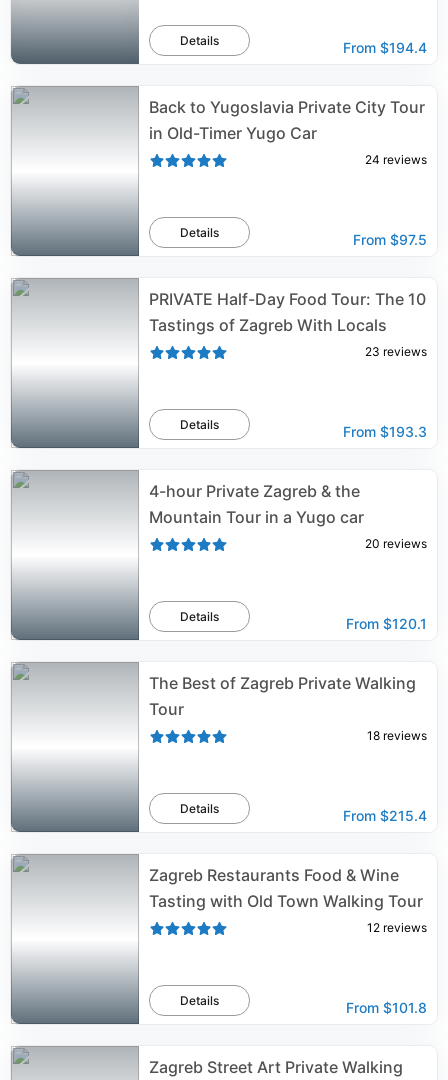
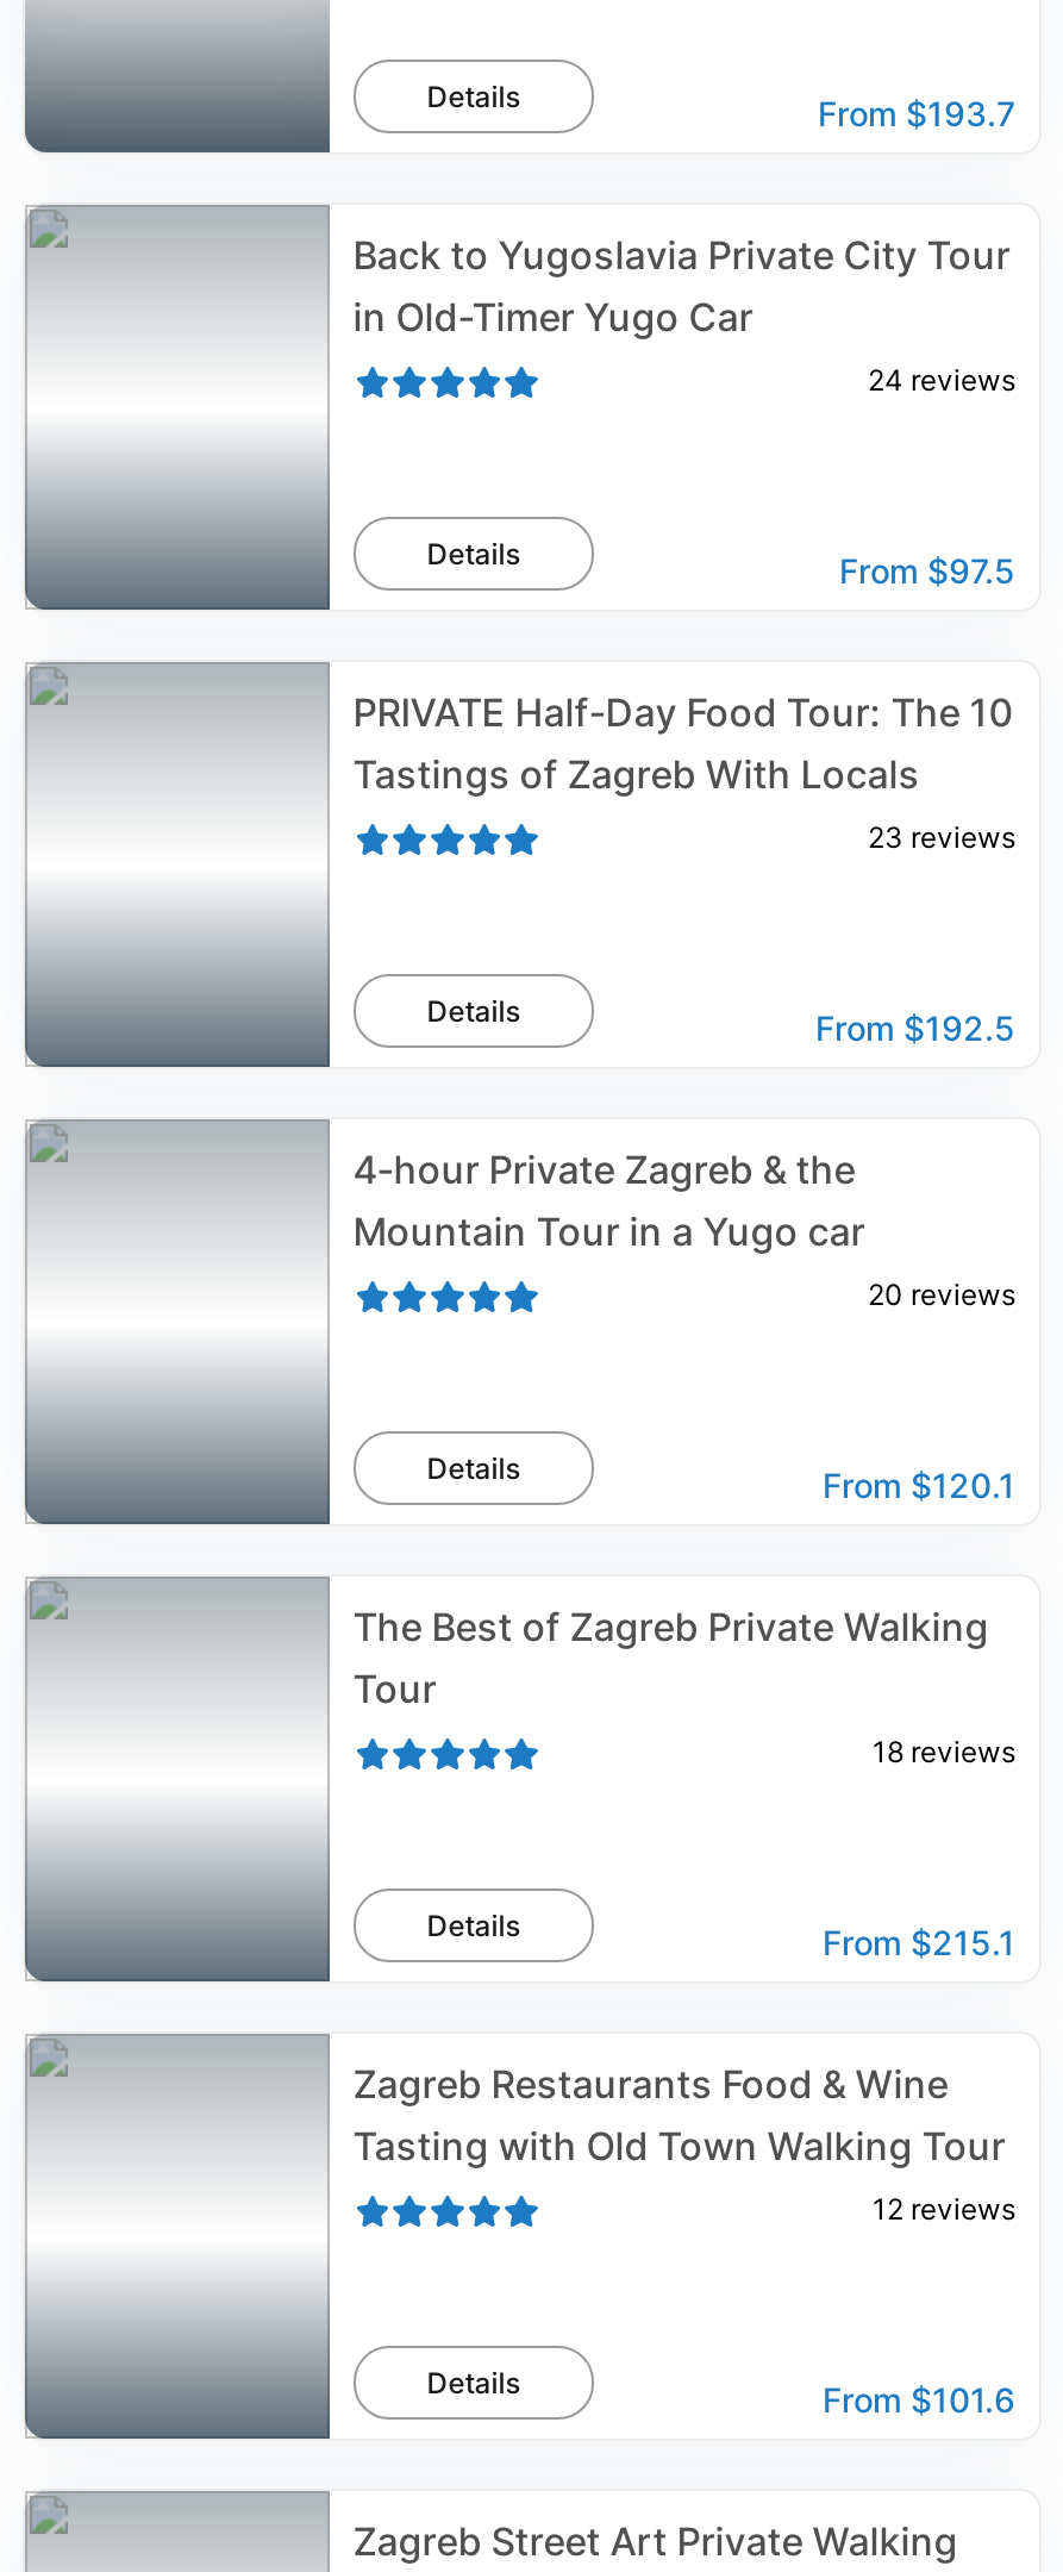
[343,39,427,56] From $194.4 -> [818,93,1015,133] From $193.7
[343,423,427,440] From $193.3 -> [815,1007,1015,1048] From $192.5
[343,807,427,824] From $215.4 -> [823,1922,1015,1962] From $215.1
[346,999,427,1016] From $101.8 -> [823,2379,1015,2420] From $101.6

